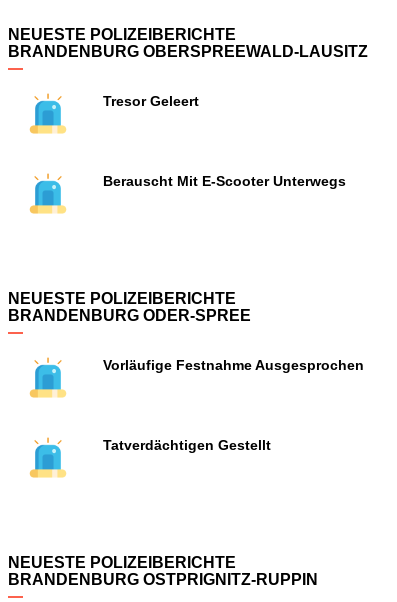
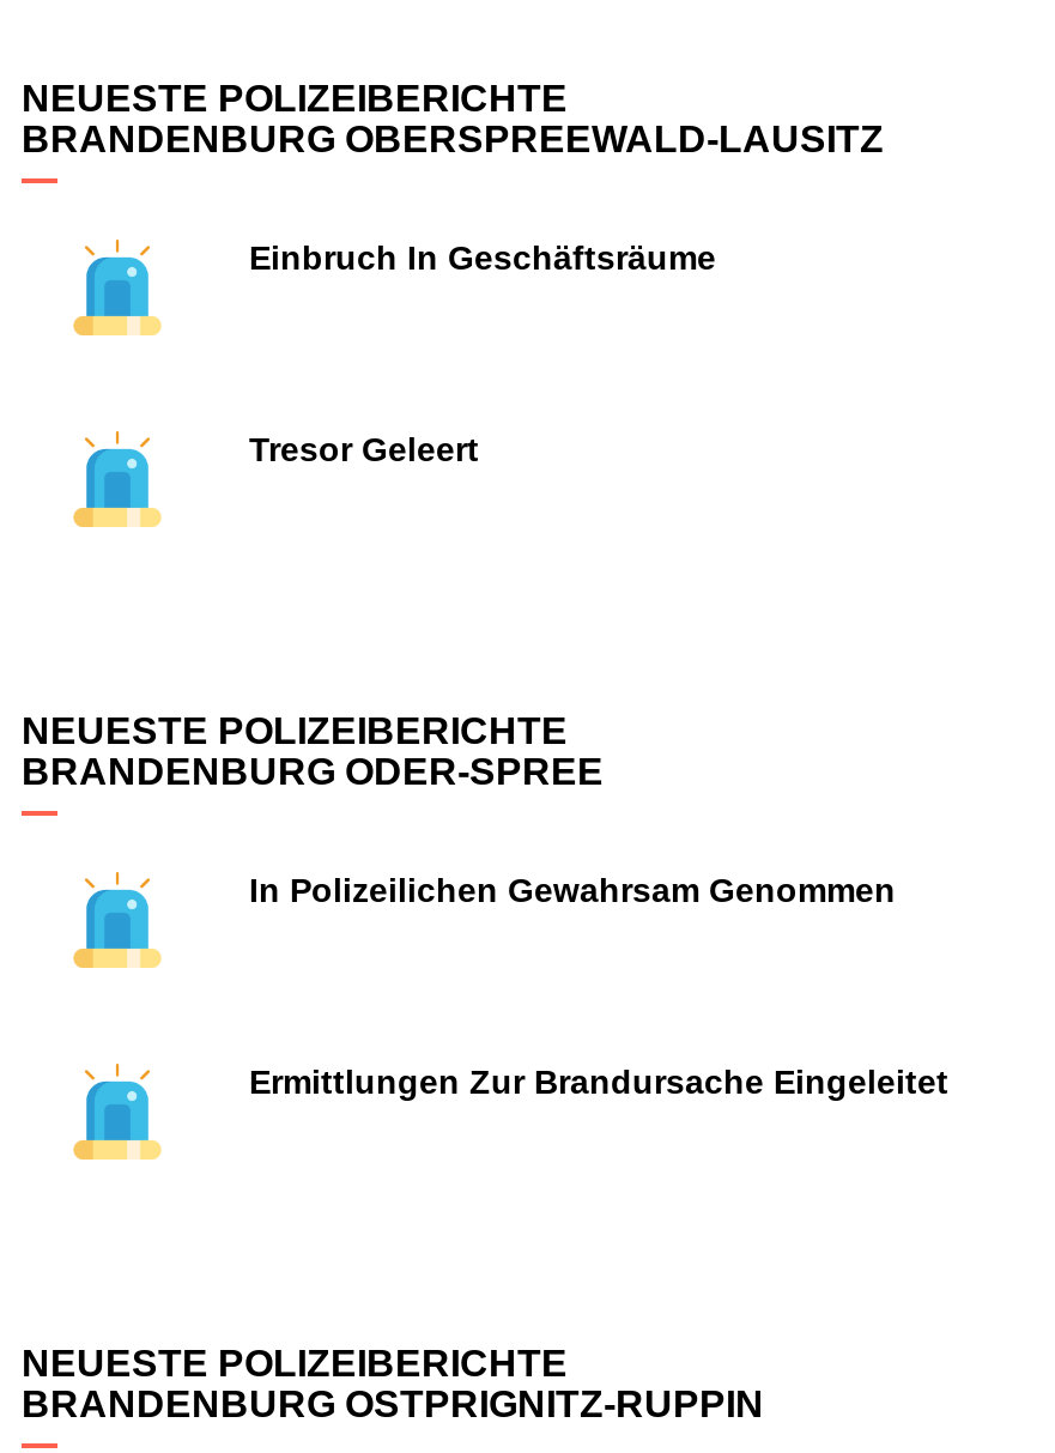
none -> [249,238,716,277] Einbruch In Geschäftsräume
moved [103,93,199,109] -> [249,430,479,468]: Tresor Geleert
[103,173,346,189] Berauscht Mit E-Scooter Unterwegs -> none
[103,357,364,373] Vorläufige Festnahme Ausgesprochen -> [249,871,896,909] In Polizeilichen Gewahrsam Genommen
[103,437,271,453] Tatverdächtigen Gestellt -> [249,1062,948,1101] Ermittlungen Zur Brandursache Eingeleitet

